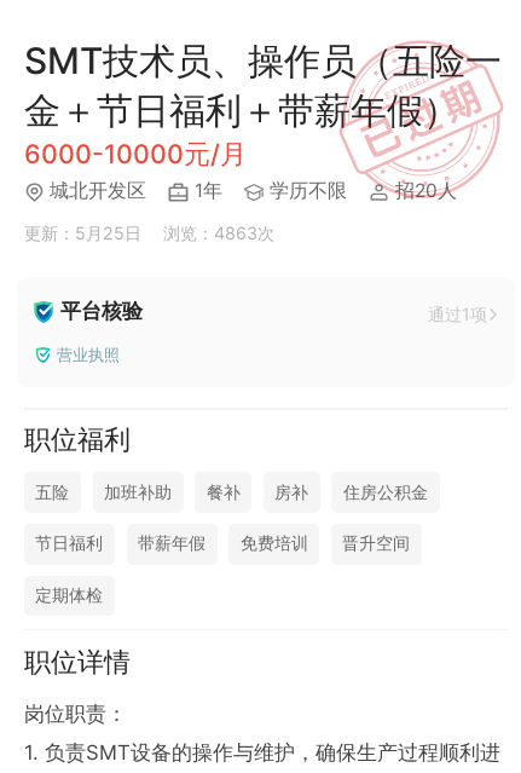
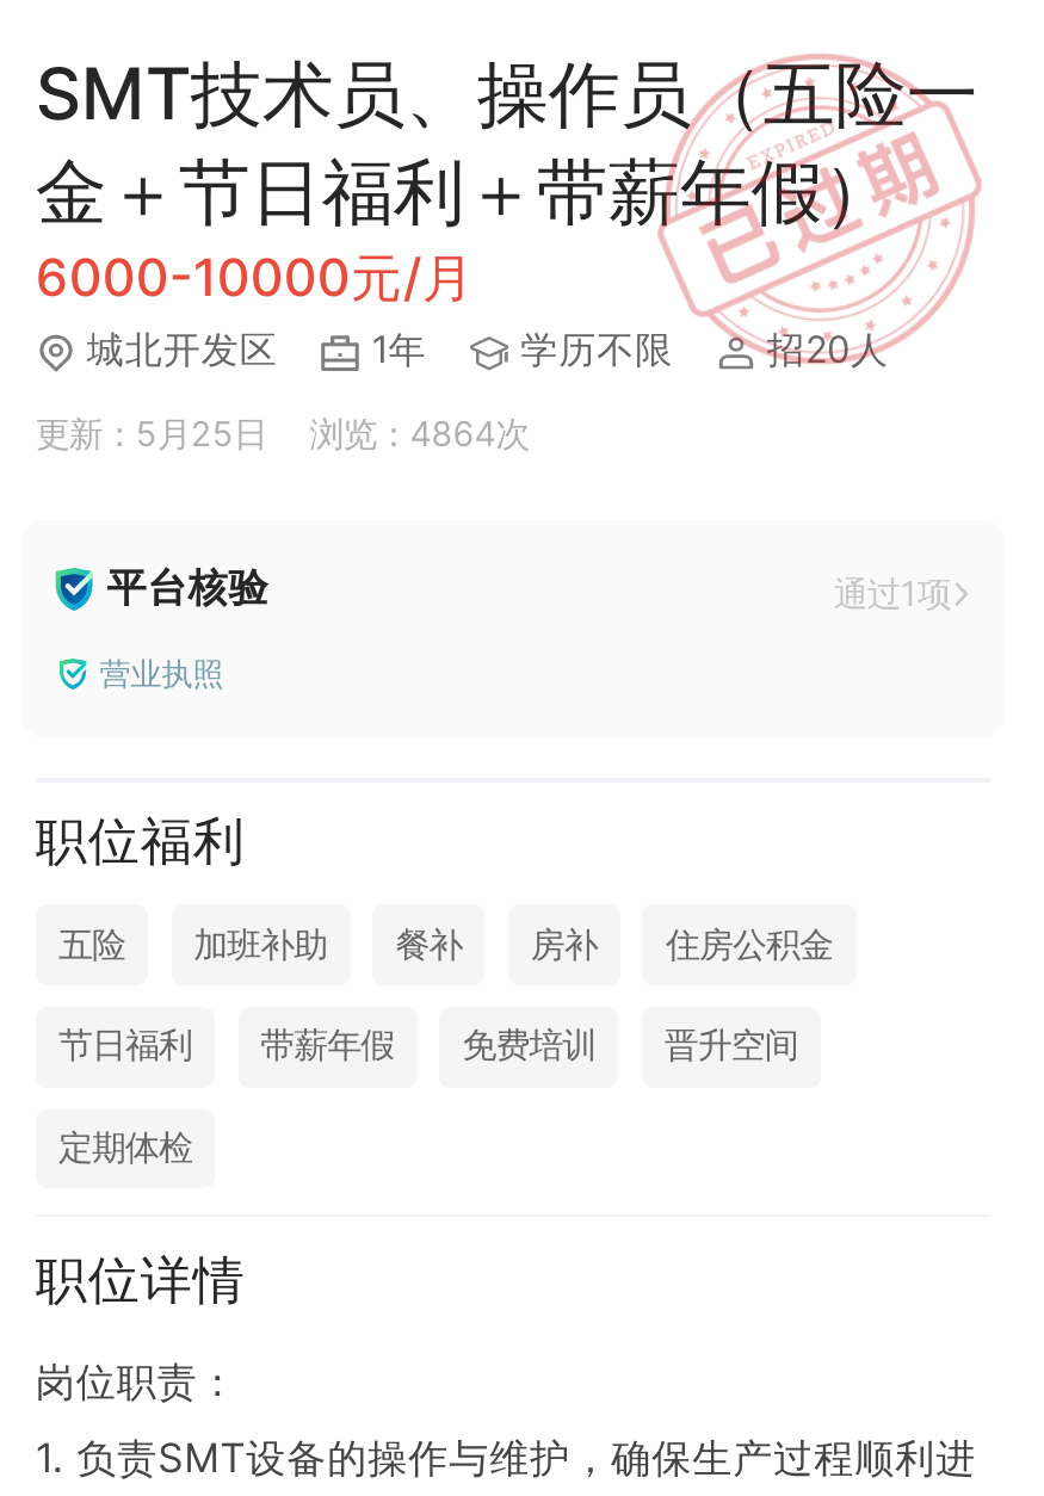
[24,223,274,243] 更新：5月25日 浏览：4863次 -> [36,413,529,453] 更新：5月25日 浏览：4864次

